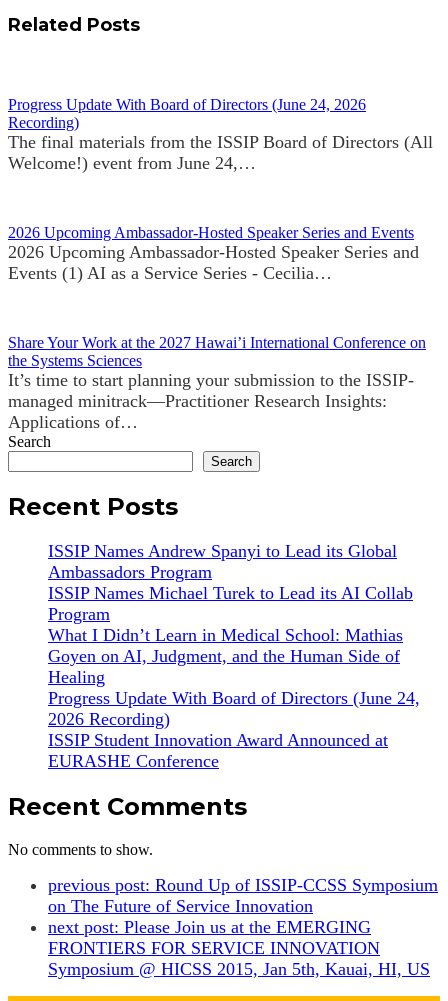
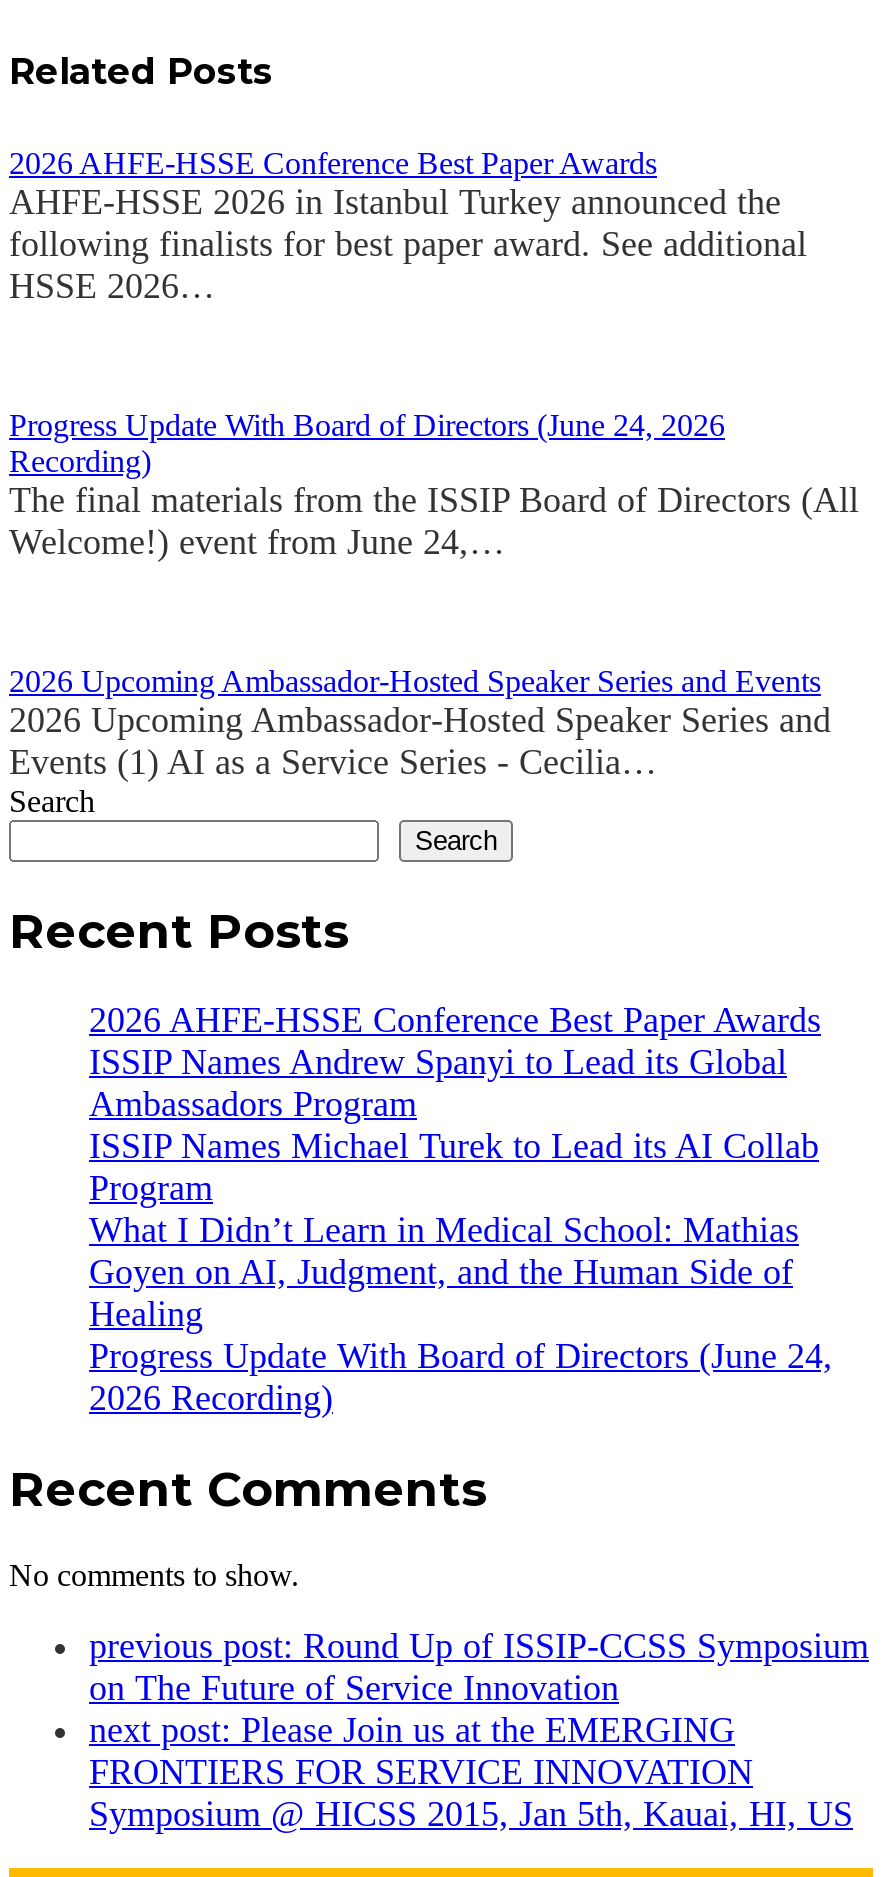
none -> [9,146,807,306] 2026 AHFE-HSSE Conference Best Paper Awards | AHFE-HSSE 2026 in Istanbul Turkey announced the | following finalists for best paper award. See additional | HSSE 2026…
moved [8,96,433,283] -> [9,408,859,782]: Progress Update With Board of Directors (June 24, 2026 | Recording) | The final materials from the ISSIP Board of Directors (All | Welcome!) event from June 24,… | 2026 Upcoming Ambassador-Hosted Speaker Series and Events | 2026 Upcoming Ambassador-Hosted Speaker Series and | Events (1) AI as a Service Series - Cecilia…
[8,334,426,432] Share Your Work at the 2027 Hawai’i International Conference on | the Systems Sciences | It’s time to start planning your submission to the ISSIP- | managed minitrack—Practitioner Research Insights: | Applications of… -> none
none -> [89,999,821,1039] 2026 AHFE-HSSE Conference Best Paper Awards
[48,730,388,771] ISSIP Student Innovation Award Announced at | EURASHE Conference -> none

